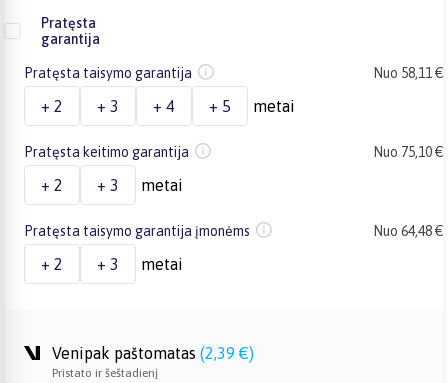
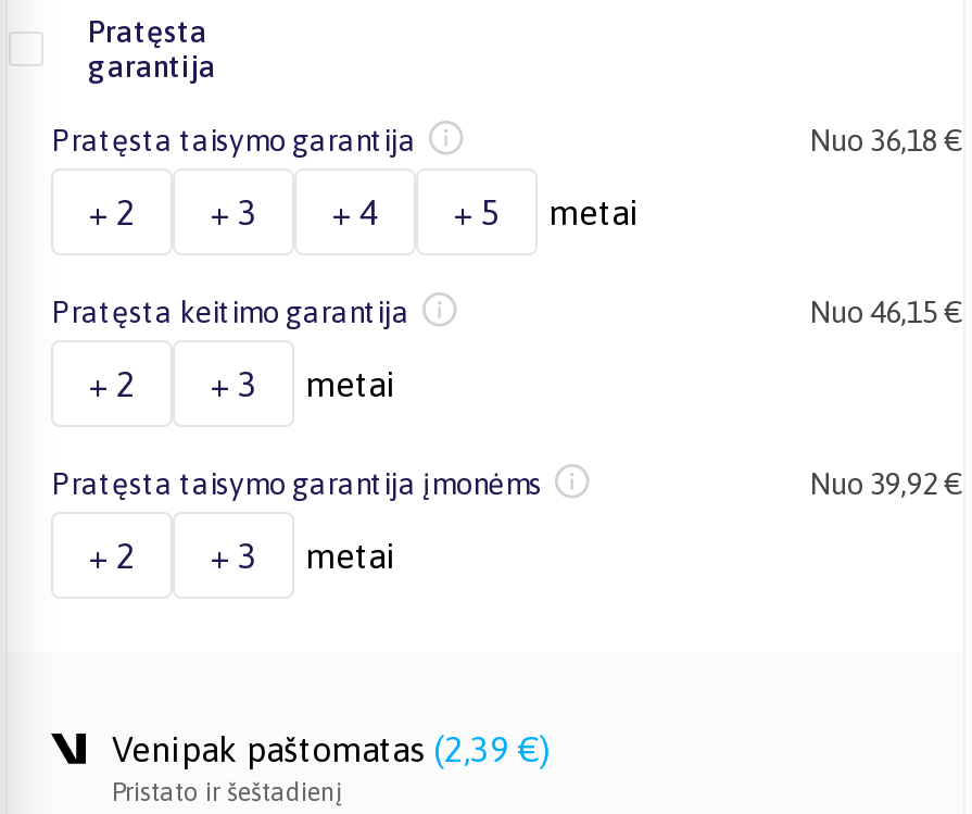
[373,65,444,81] Nuo 58,11 € -> [809,123,963,158] Nuo 36,18 €
[373,144,444,160] Nuo 75,10 € -> [809,295,963,329] Nuo 46,15 €
[373,223,444,239] Nuo 64,48 € -> [809,466,963,501] Nuo 39,92 €

